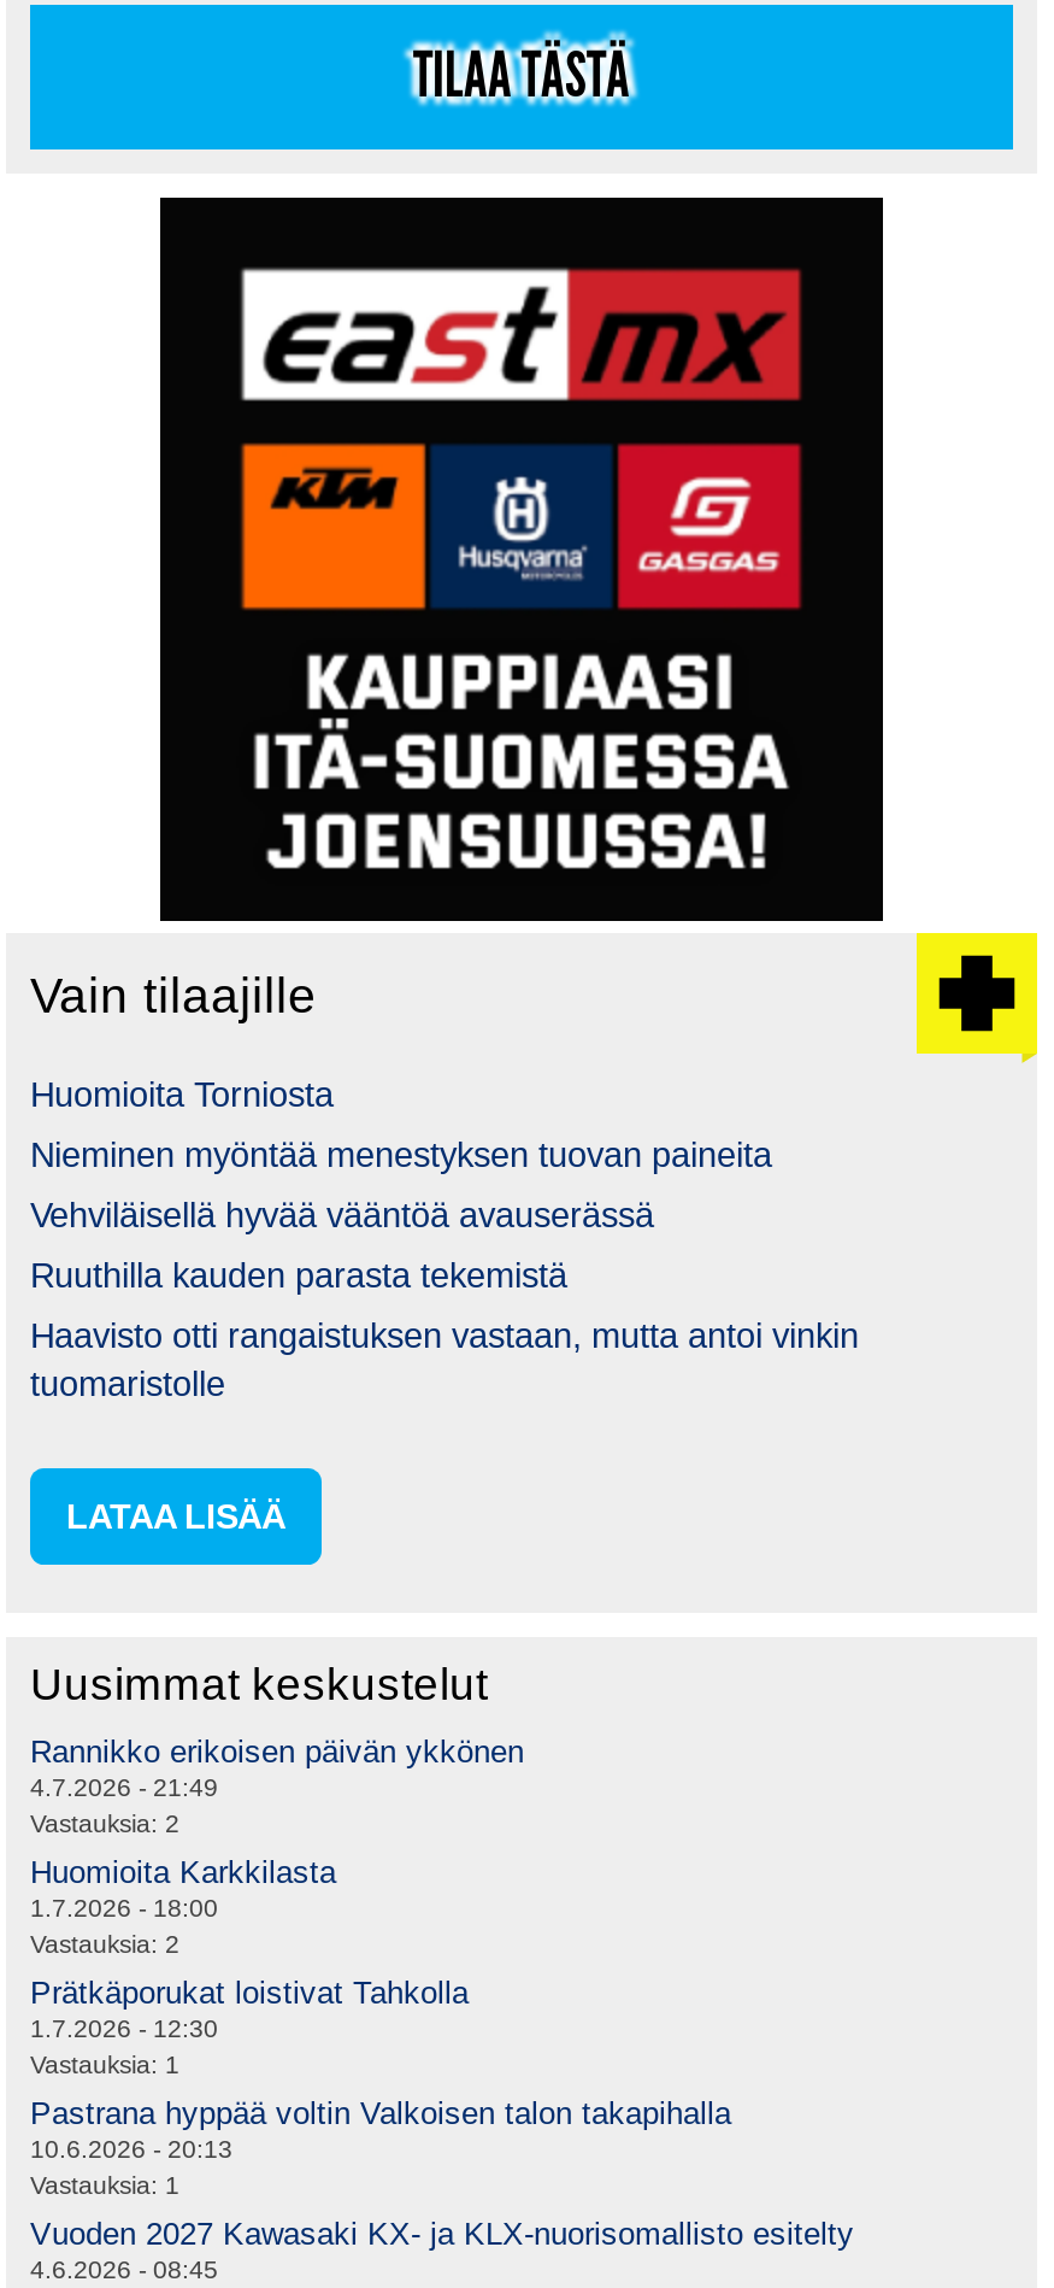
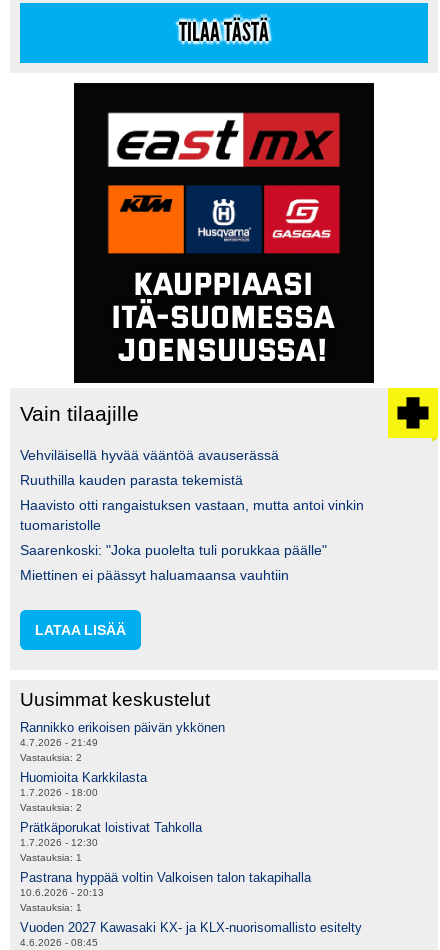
[30,1074,772,1173] Huomioita Torniosta | Nieminen myöntää menestyksen tuovan paineita -> none
moved [30,1195,859,1402] -> [20,446,364,532]: Vehviläisellä hyvää vääntöä avauserässä | Ruuthilla kauden parasta tekemistä | Haavisto otti rangaistuksen vastaan, mutta antoi vinkin | tuomaristolle
none -> [20,541,327,582] Saarenkoski: "Joka puolelta tuli porukkaa päälle" | Miettinen ei päässyt haluamaansa vauhtiin

